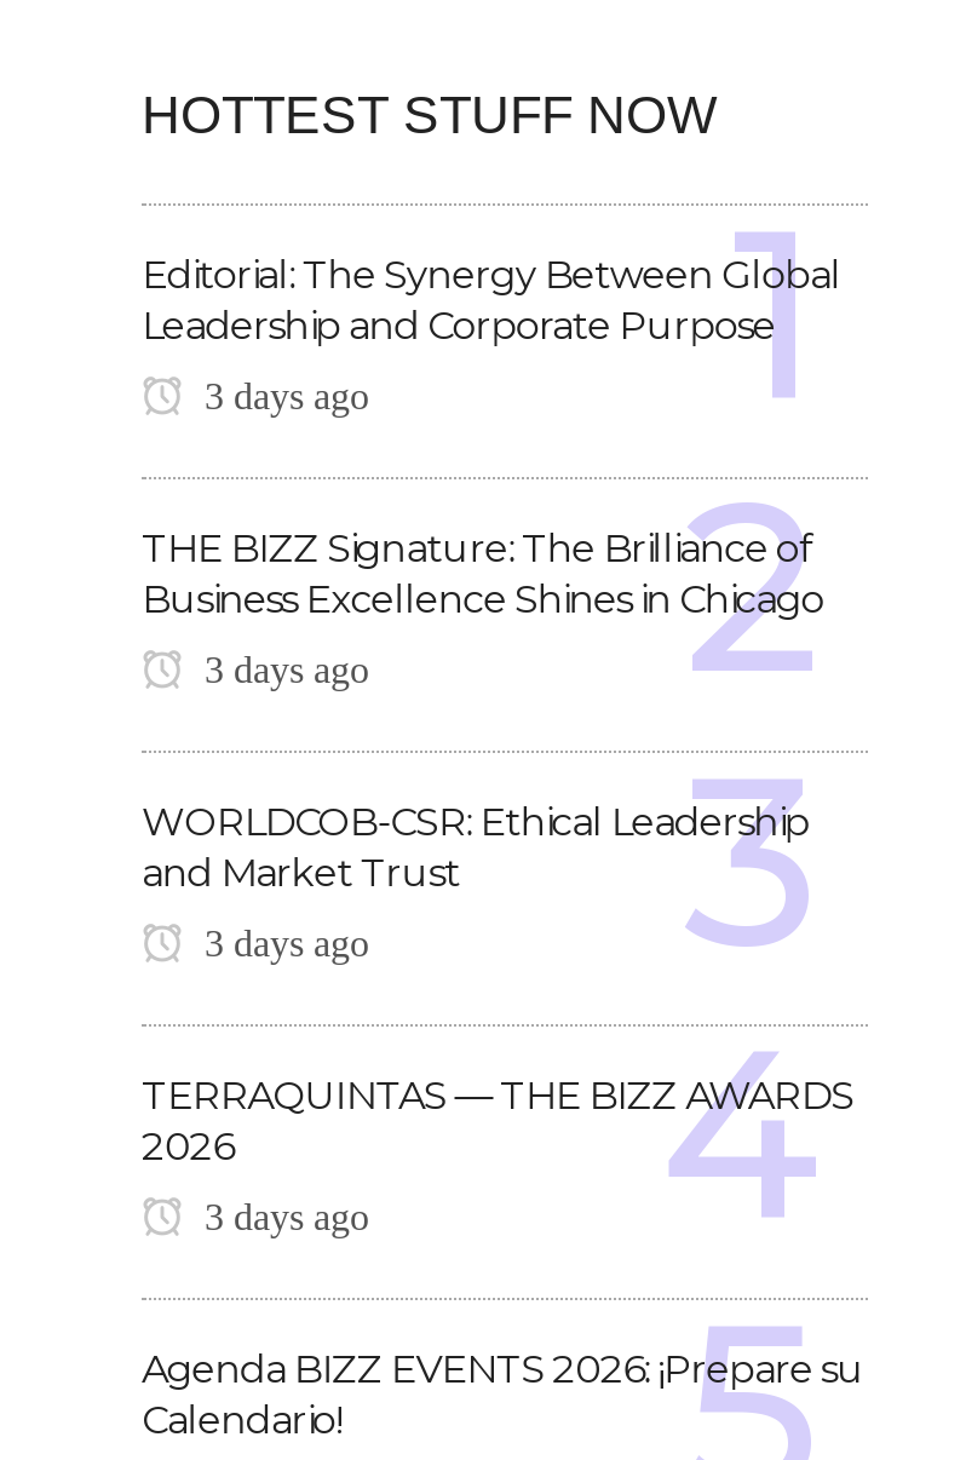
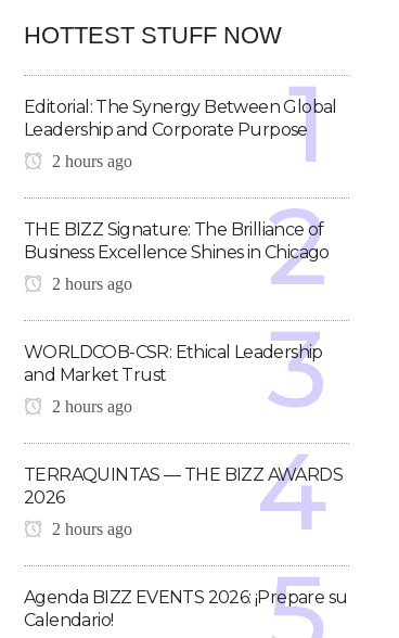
[195,374,369,415] 3 days ago -> [48,151,132,170] 2 hours ago
[195,648,369,689] 3 days ago -> [48,274,132,293] 2 hours ago
[195,922,369,963] 3 days ago -> [48,397,132,415] 2 hours ago
[195,1195,369,1236] 3 days ago -> [48,519,132,538] 2 hours ago

